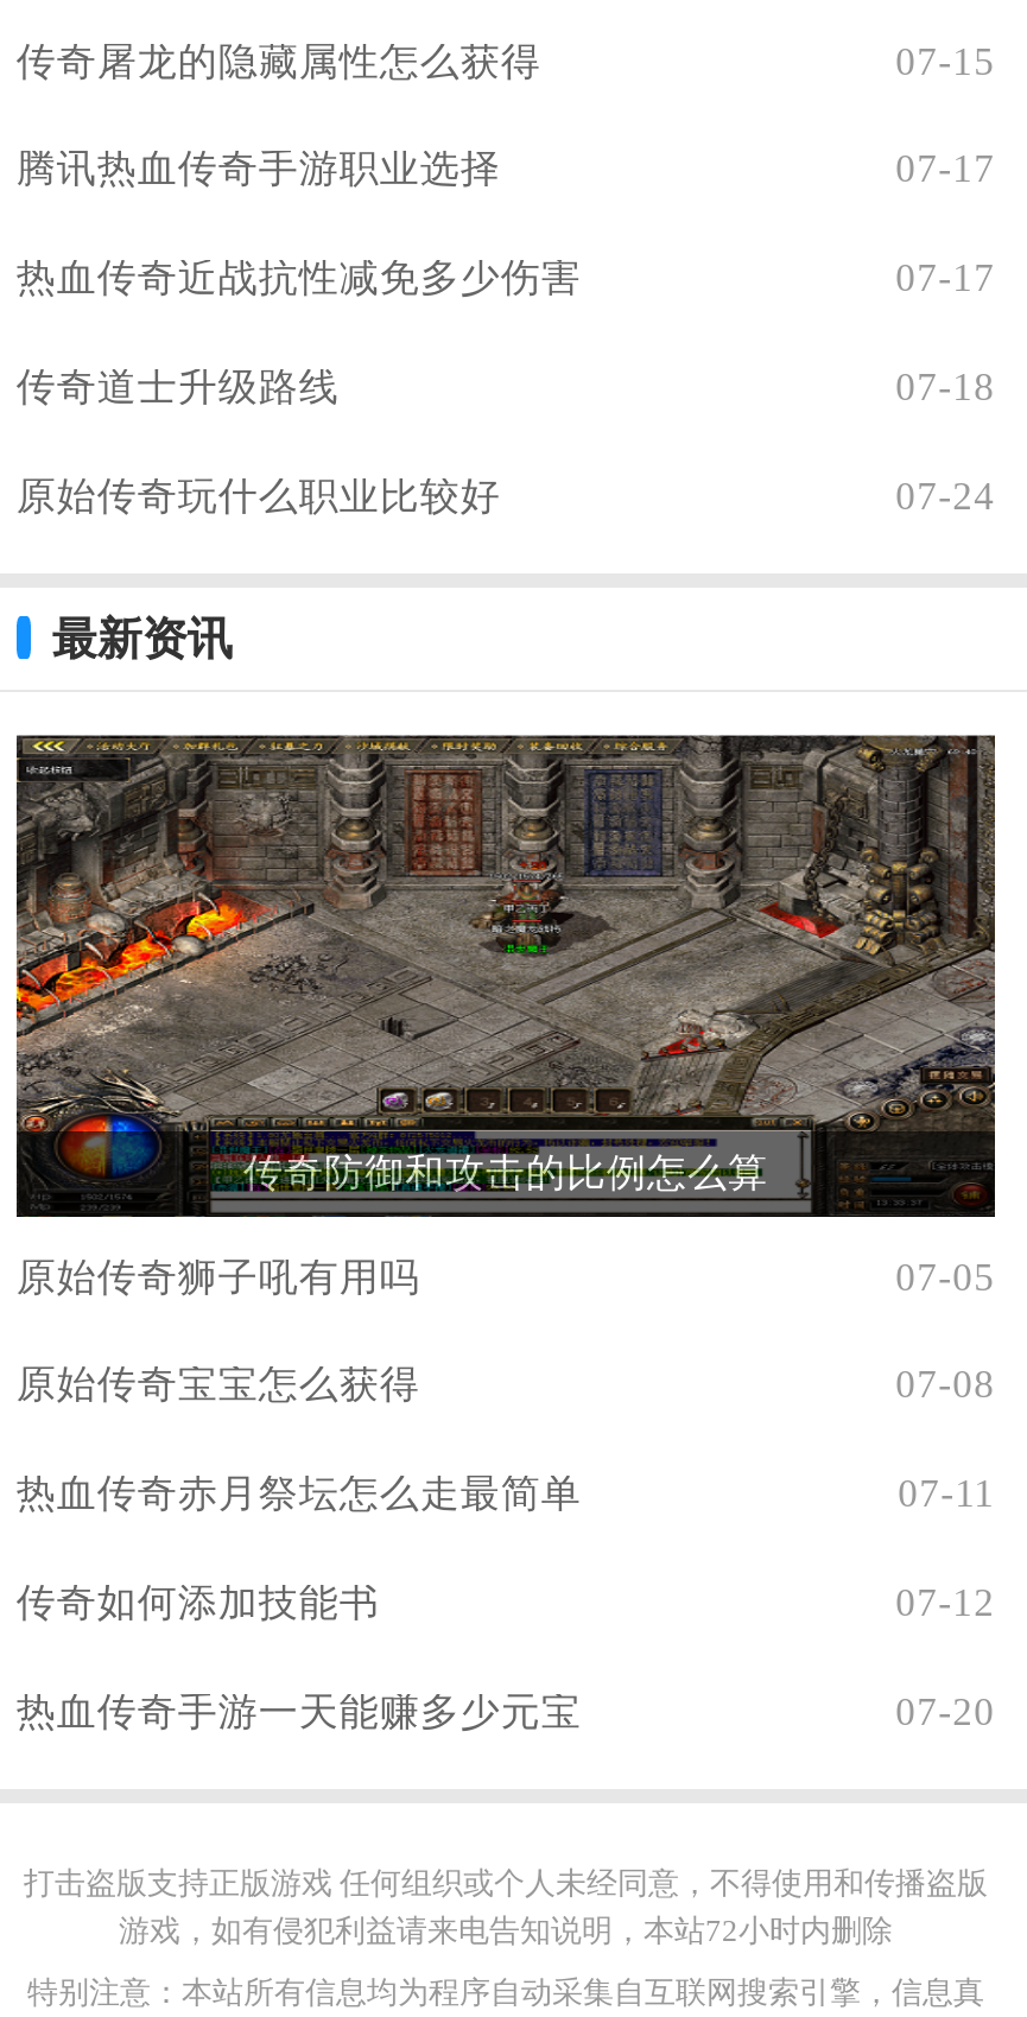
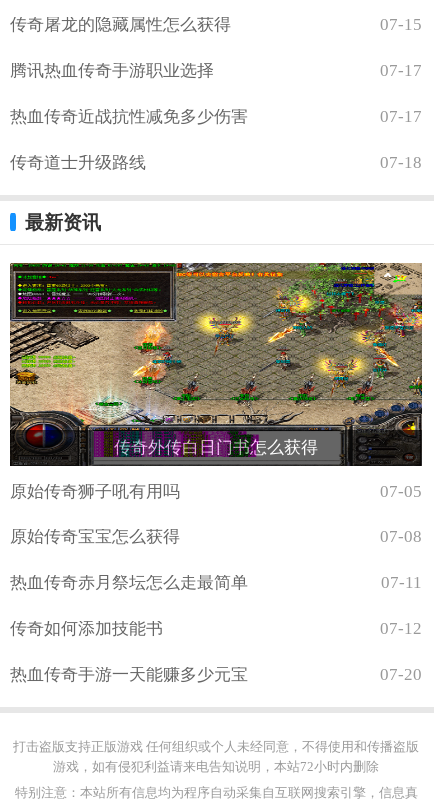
[16,473,995,518] 原始传奇玩什么职业比较好 | 07-24 -> none
[14,732,997,1210] [image] | 传奇防御和攻击的比例怎么算 -> [9,263,423,465] [image] | 传奇外传白日门书怎么获得

